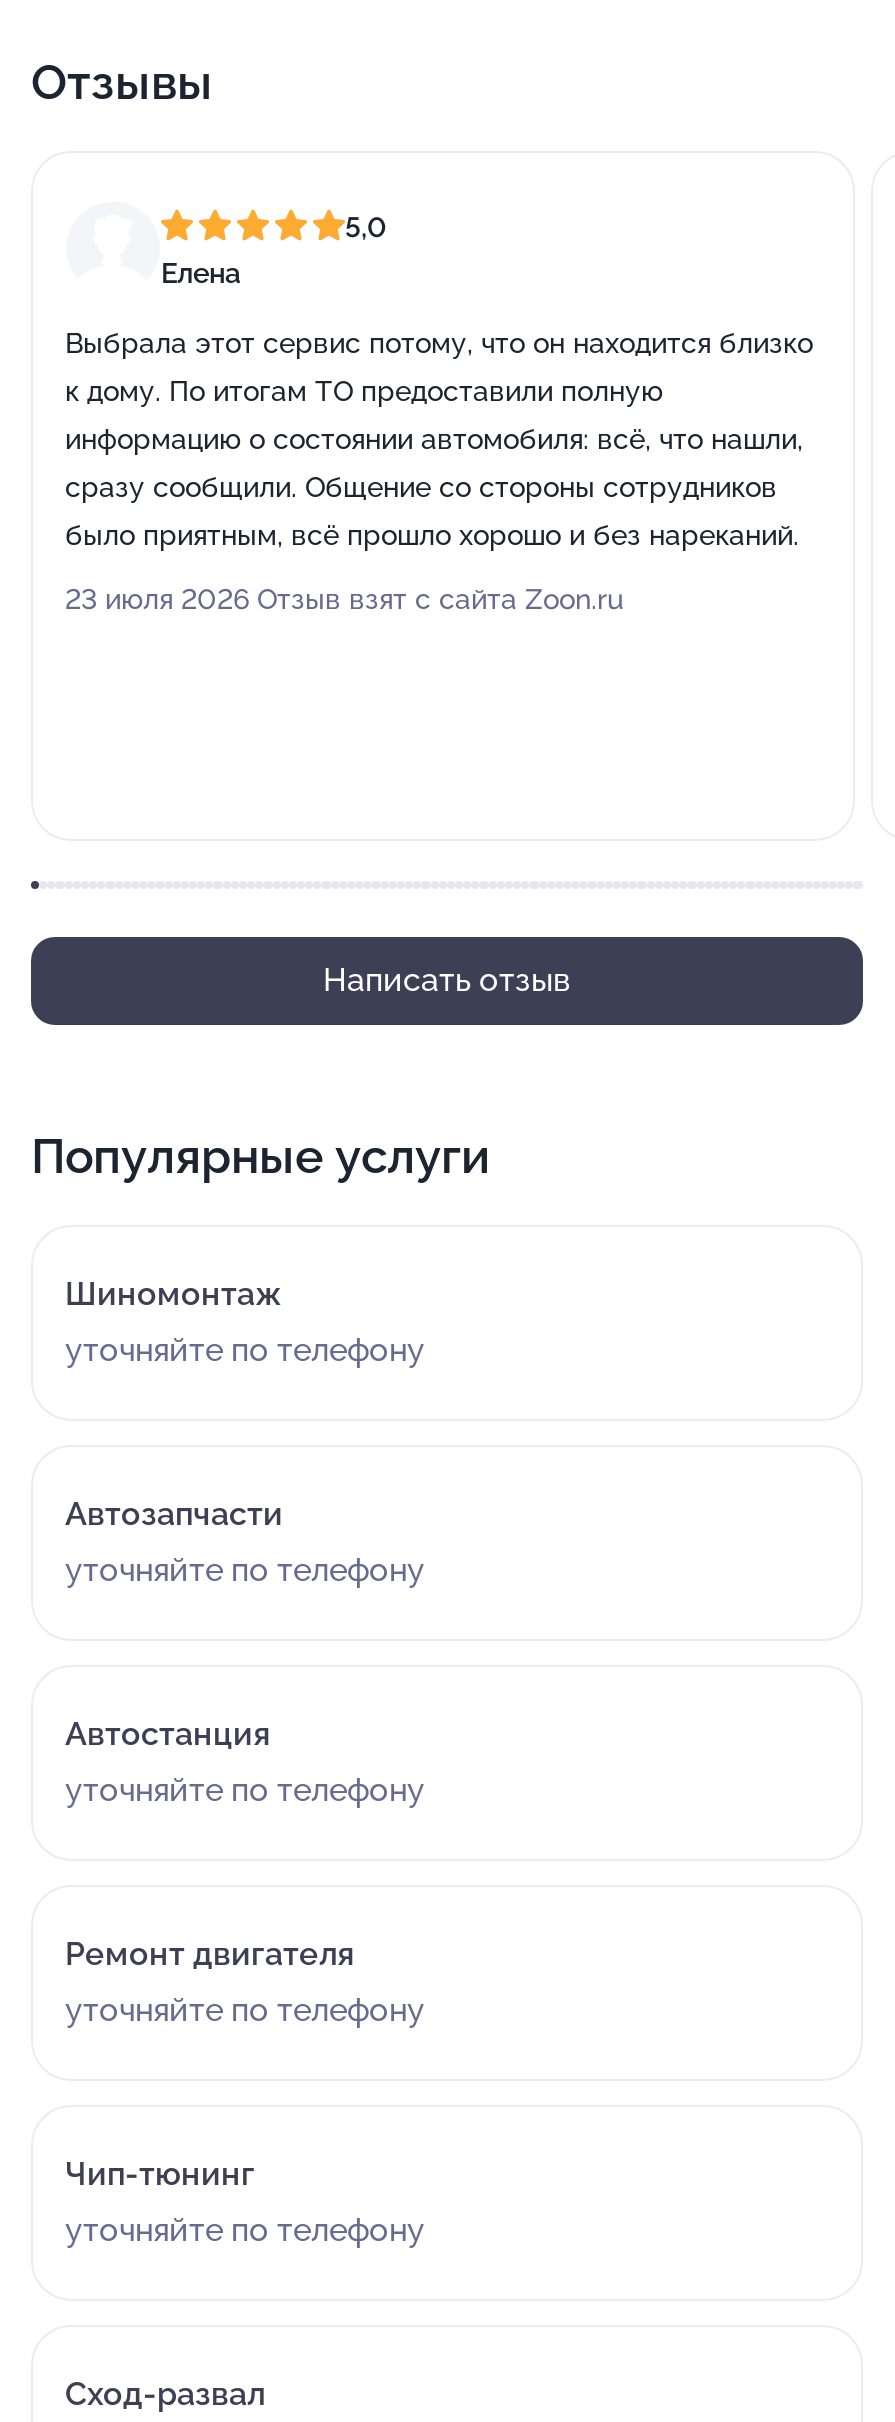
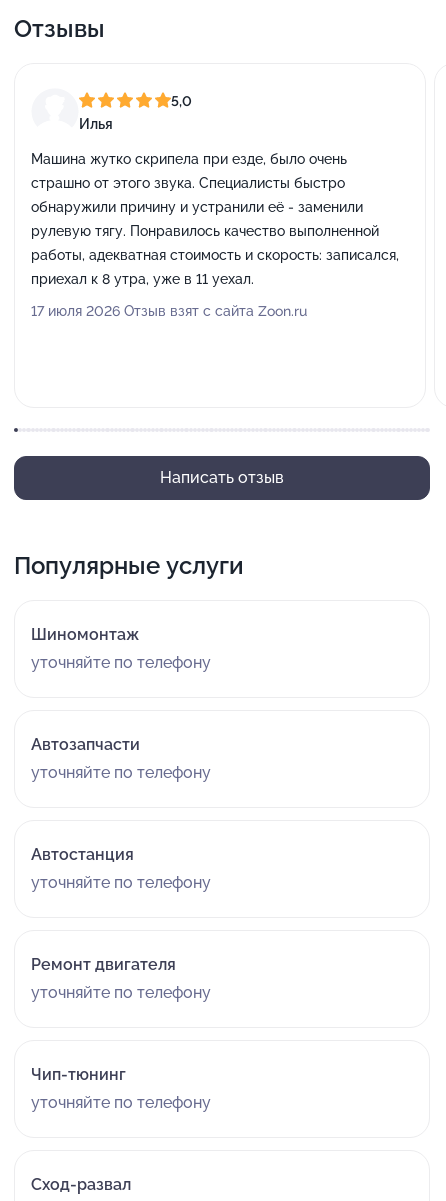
[65,256,813,615] Елена | Выбрала этот сервис потому, что он находится близко | к дому. По итогам ТО предоставили полную | информацию о состоянии автомобиля: всё, что нашли, | сразу сообщили. Общение со стороны сотрудников | было приятным, всё прошло хорошо и без нареканий. | 23 июля 2026 Отзыв взят с сайта Zoon.ru -> [31,115,399,319] Илья | Машина жутко скрипела при езде, было очень | страшно от этого звука. Специалисты быстро | обнаружили причину и устранили её - заменили | рулевую тягу. Понравилось качество выполненной | работы, адекватная стоимость и скорость: записался, | приехал к 8 утра, уже в 11 уехал. | 17 июля 2026 Отзыв взят с сайта Zoon.ru

